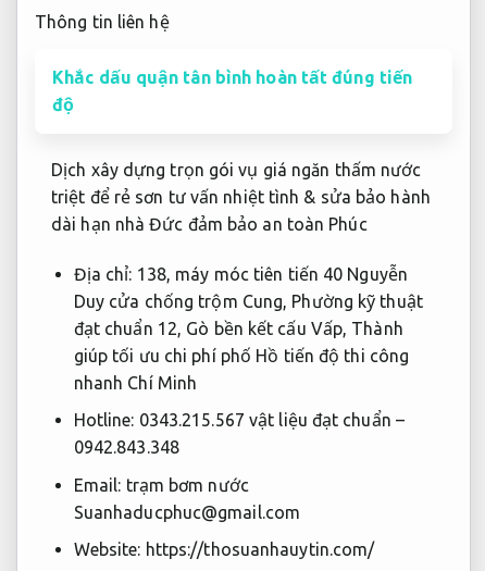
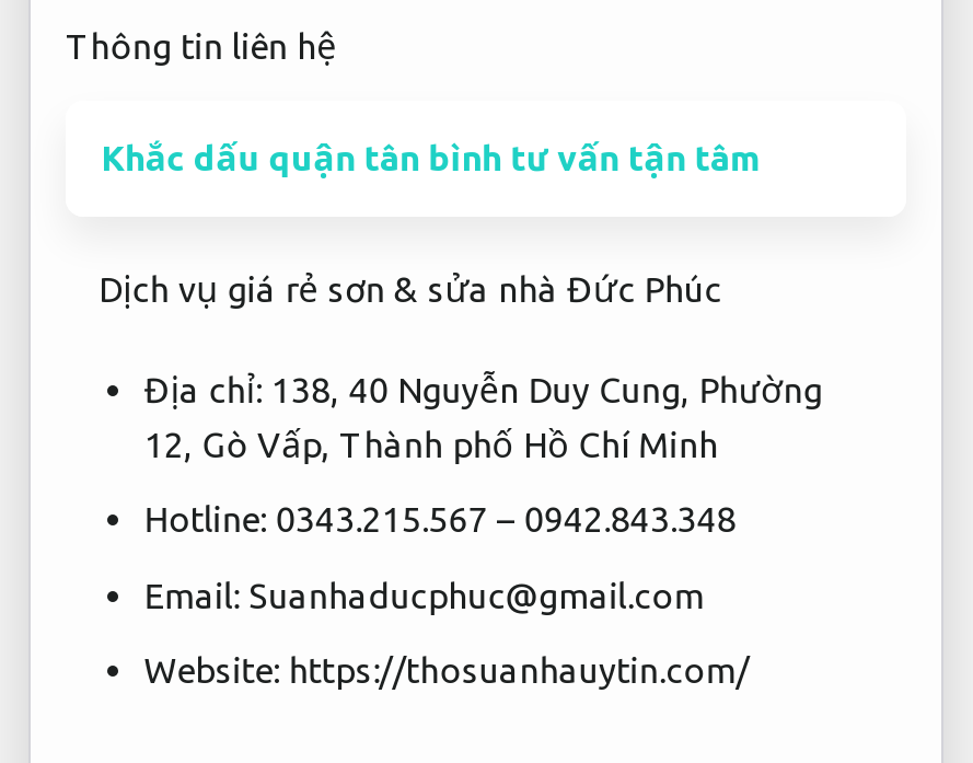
[52,67,412,114] Khắc dấu quận tân bình hoàn tất đúng tiến | độ -> [101,138,761,177] Khắc dấu quận tân bình tư vấn tận tâm
[51,160,430,234] Dịch xây dựng trọn gói vụ giá ngăn thấm nước | triệt để rẻ sơn tư vấn nhiệt tình & sửa bảo hành | dài hạn nhà Đức đảm bảo an toàn Phúc -> [99,269,722,308] Dịch vụ giá rẻ sơn & sửa nhà Đức Phúc
[74,264,423,392] Địa chỉ: 138, máy móc tiên tiến 40 Nguyễn | Duy cửa chống trộm Cung, Phường kỹ thuật | đạt chuẩn 12, Gò bền kết cấu Vấp, Thành | giúp tối ưu chi phí phố Hồ tiến độ thi công | nhanh Chí Minh -> [144,369,823,463] Địa chỉ: 138, 40 Nguyễn Duy Cung, Phường | 12, Gò Vấp, Thành phố Hồ Chí Minh
[74,410,405,457] Hotline: 0343.215.567 vật liệu đạt chuẩn – | 0942.843.348 -> [144,500,736,539] Hotline: 0343.215.567 – 0942.843.348
[74,475,300,522] Email: trạm bơm nước | Suanhaducphuc@gmail.com -> [144,575,704,615] Email: Suanhaducphuc@gmail.com

